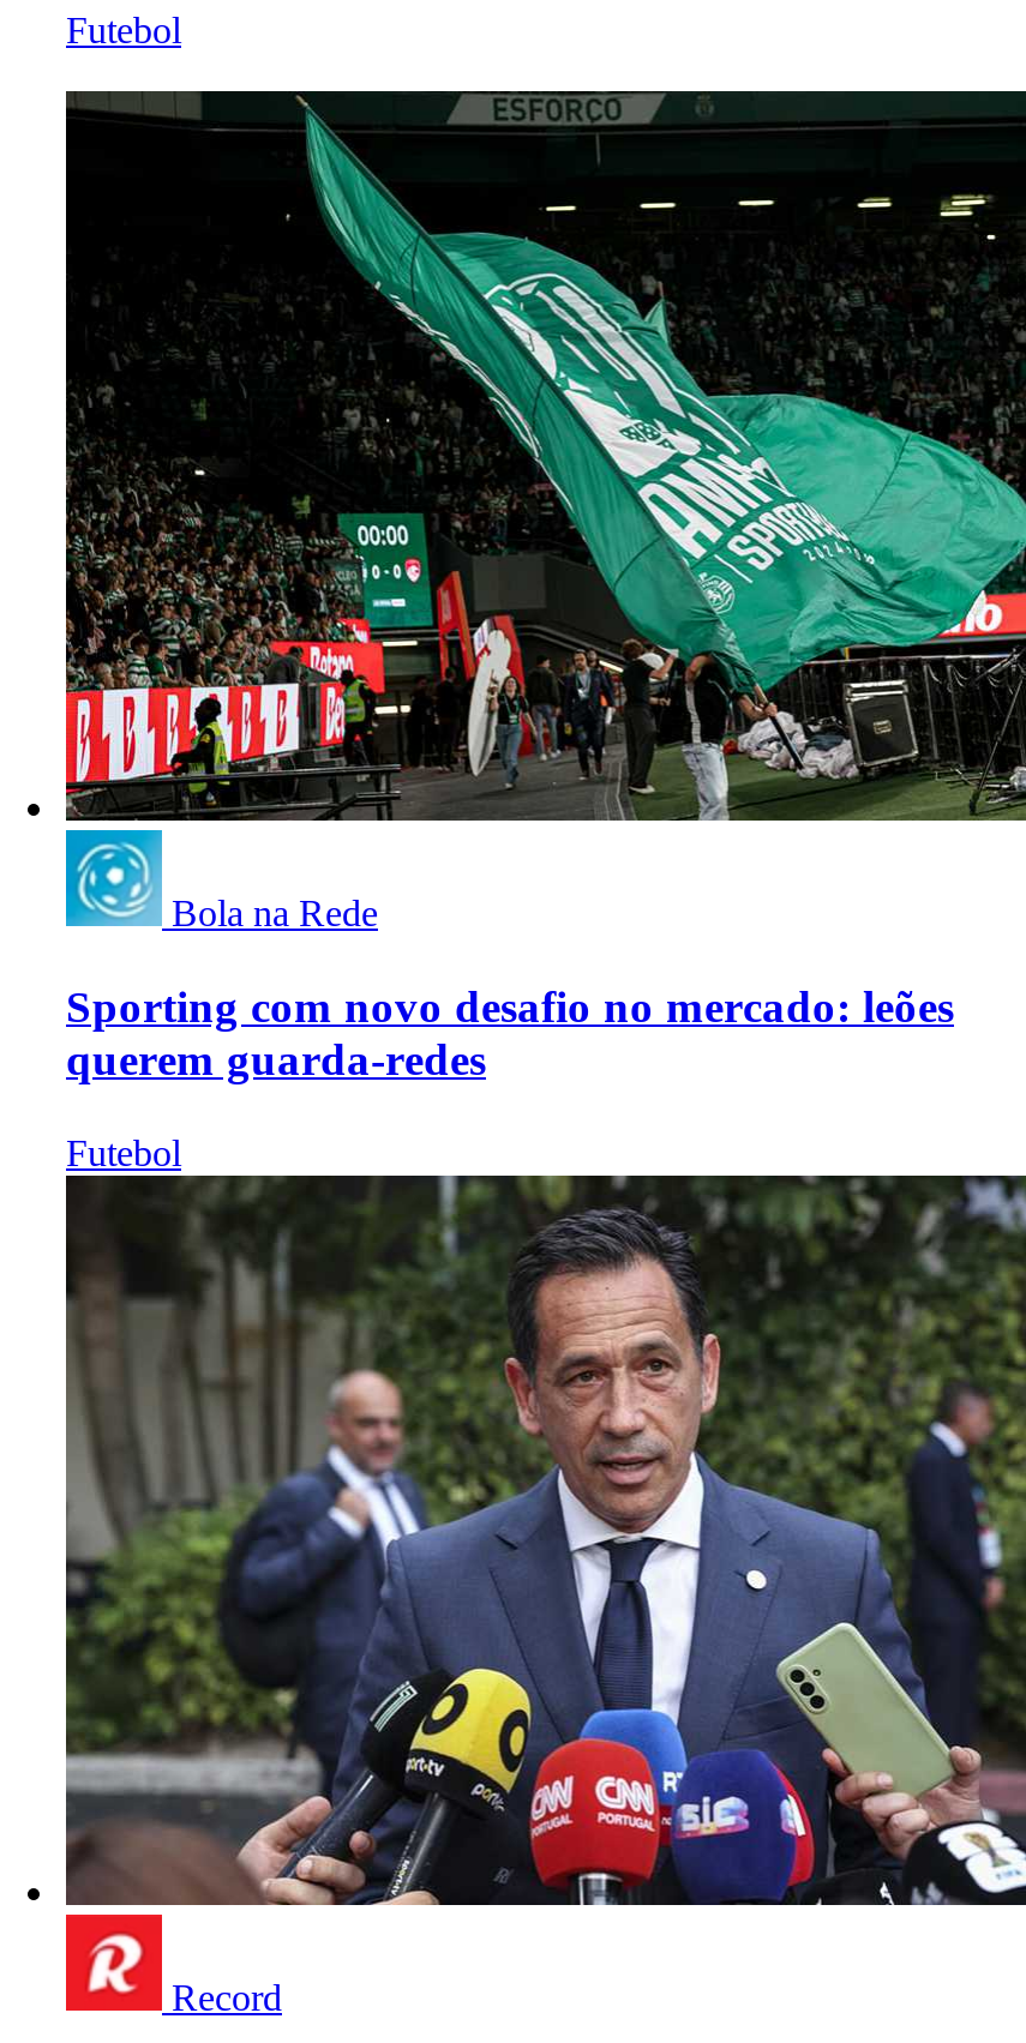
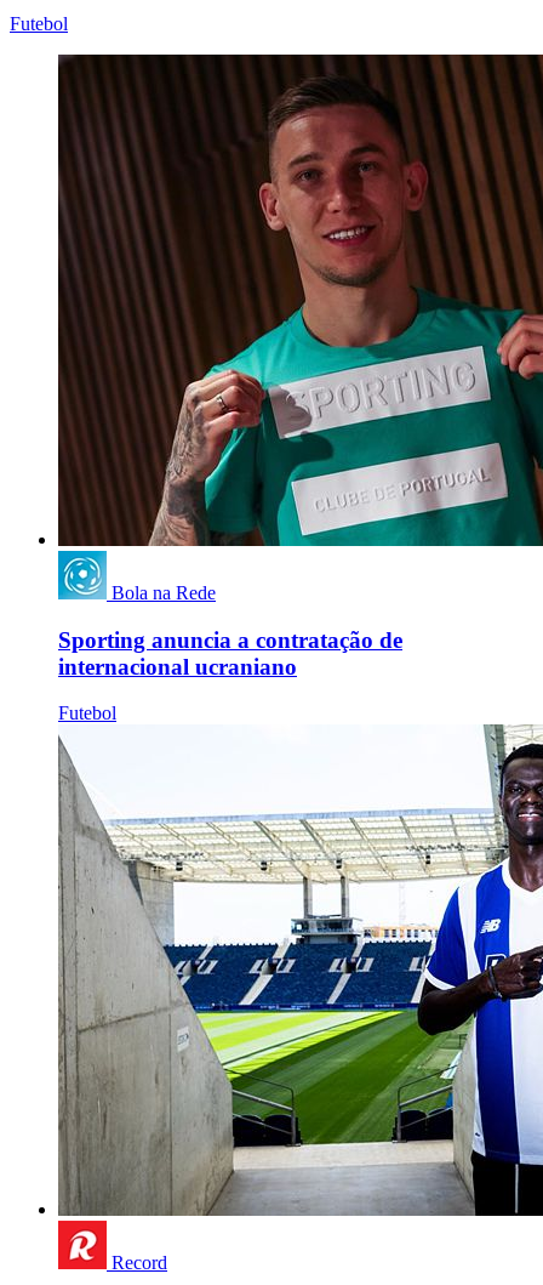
[64,91,1019,823] [image] -> [57,55,539,547] [image]
[66,981,954,1084] Sporting com novo desafio no mercado: leões | querem guarda-redes -> [58,627,402,679] Sporting anuncia a contratação de | internacional ucraniano
[66,1173,1019,1907] [image] -> [58,724,539,1217] [image]

